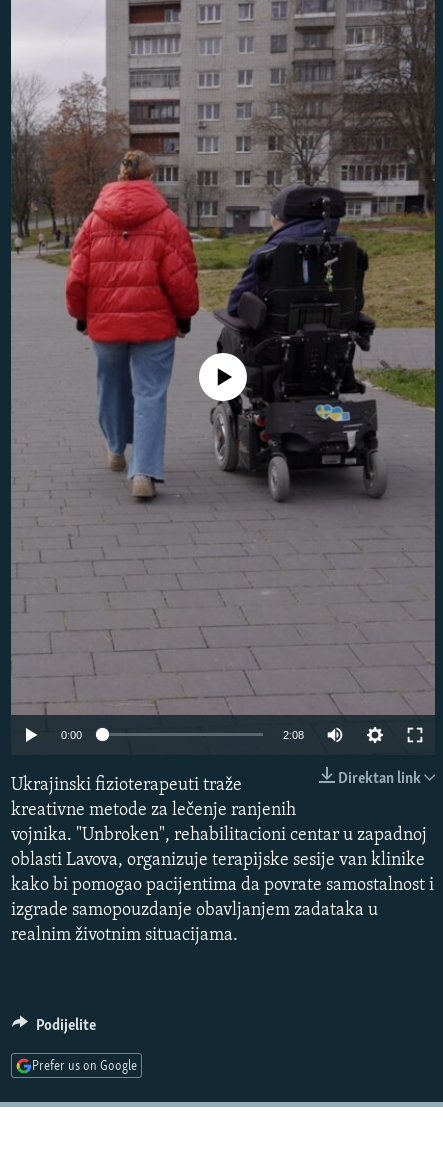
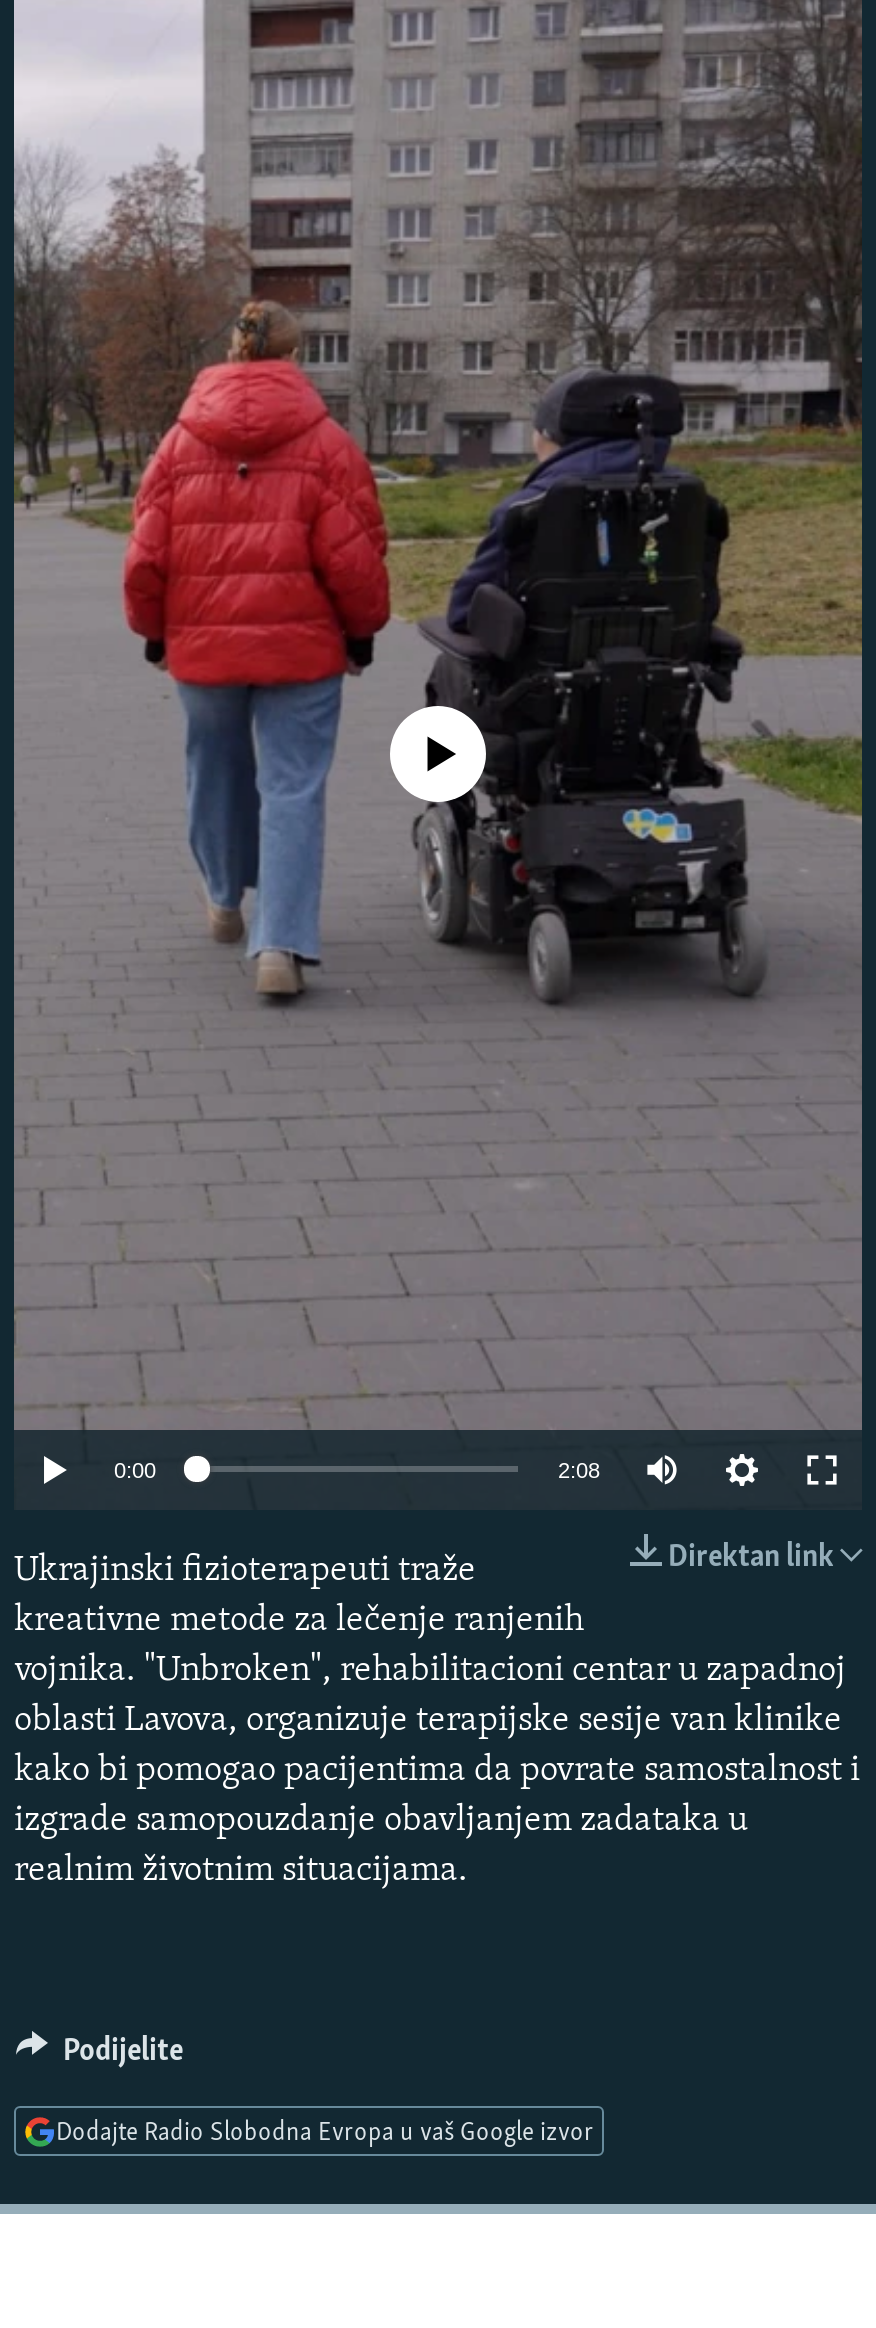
[32,1060,137,1073] Prefer us on Google -> [56,2120,594,2146] Dodajte Radio Slobodna Evropa u vaš Google izvor

